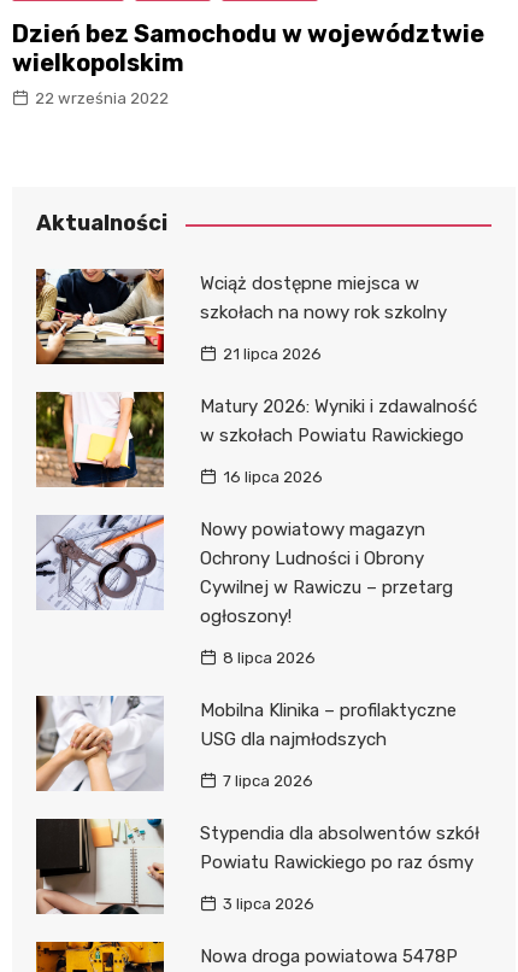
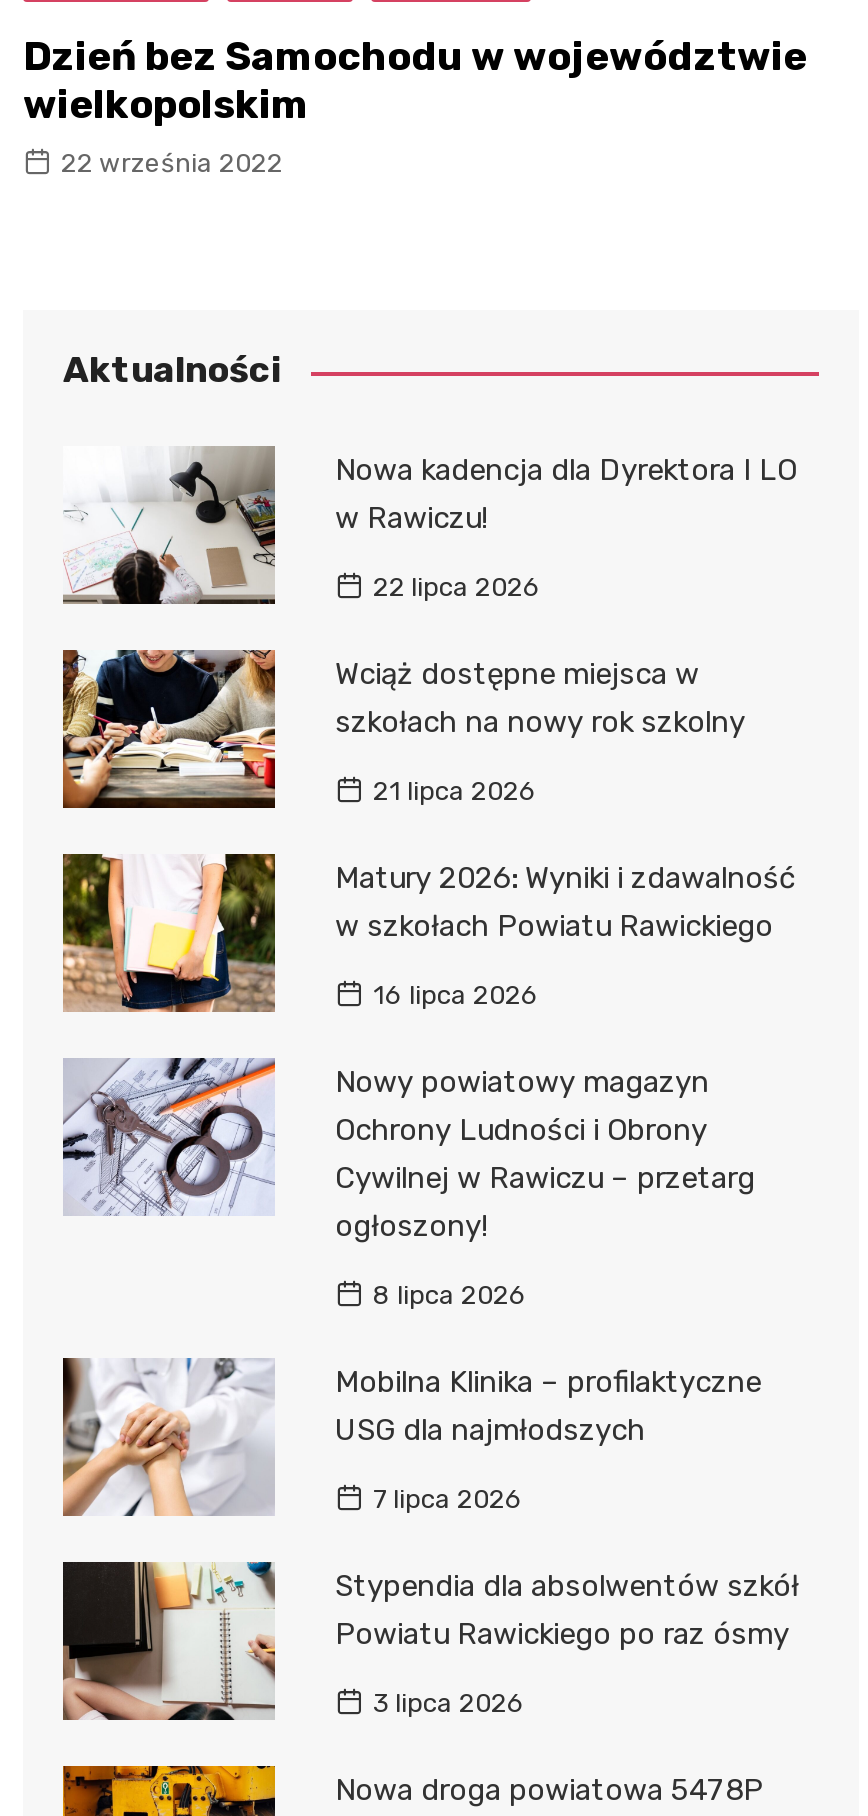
none -> [63,446,797,604] [image] | Nowa kadencja dla Dyrektora I LO | w Rawiczu! | 22 lipca 2026

